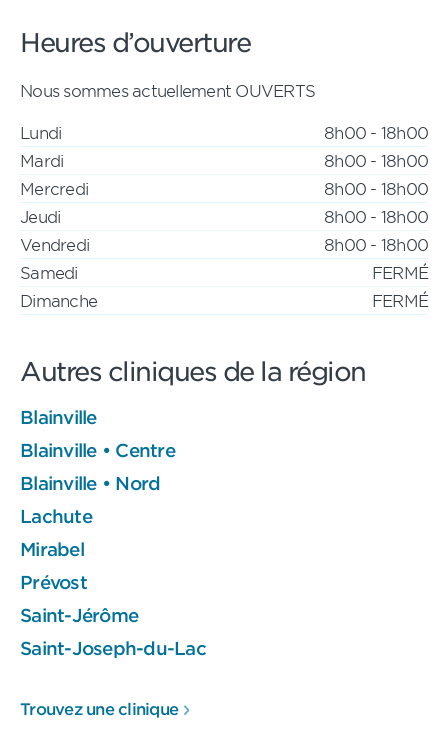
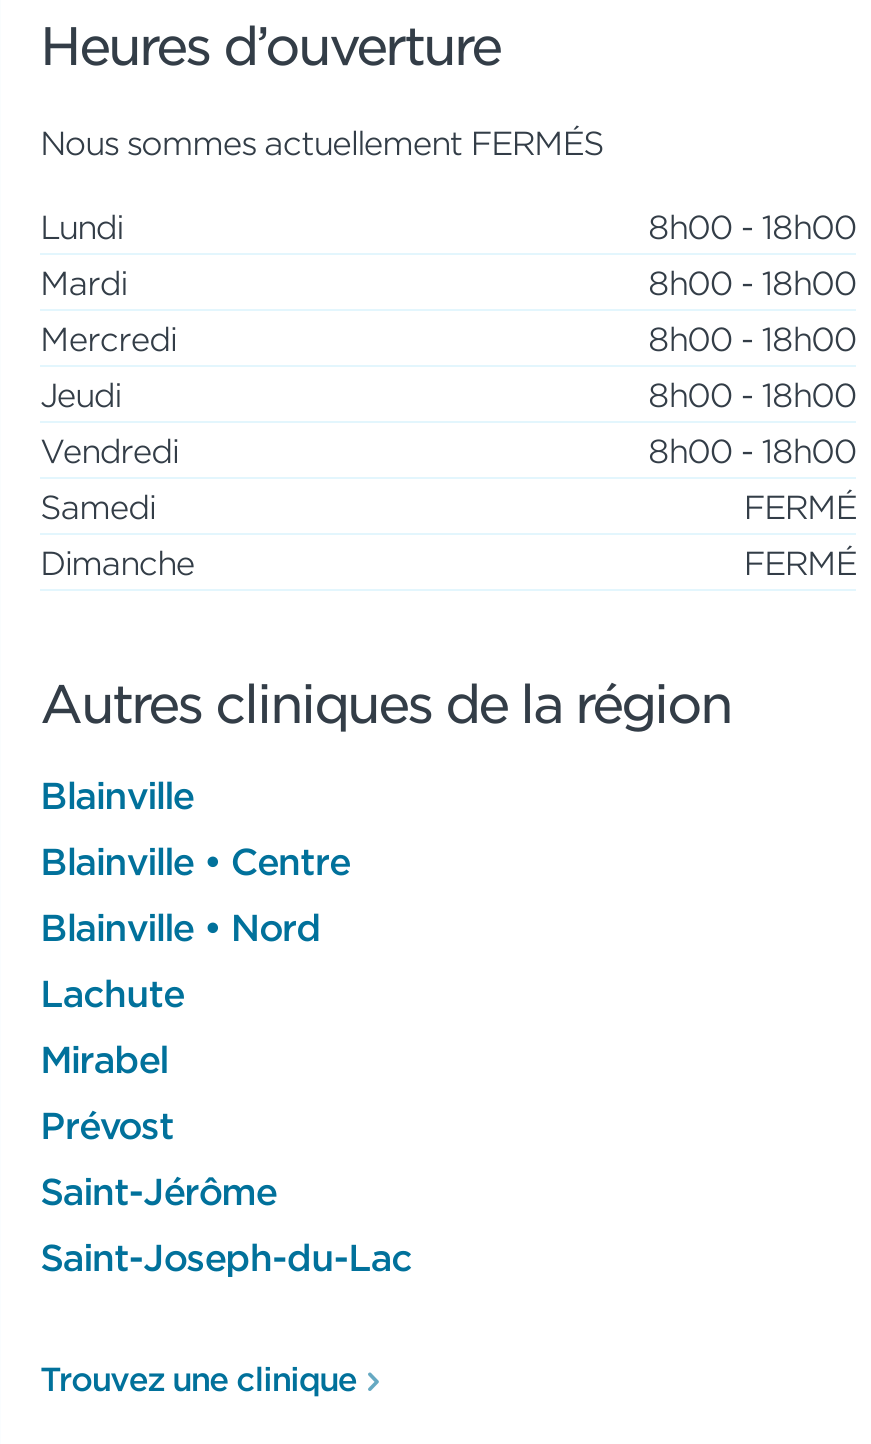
[20,80,315,100] Nous sommes actuellement OUVERTS -> [40,121,604,161] Nous sommes actuellement FERMÉS

